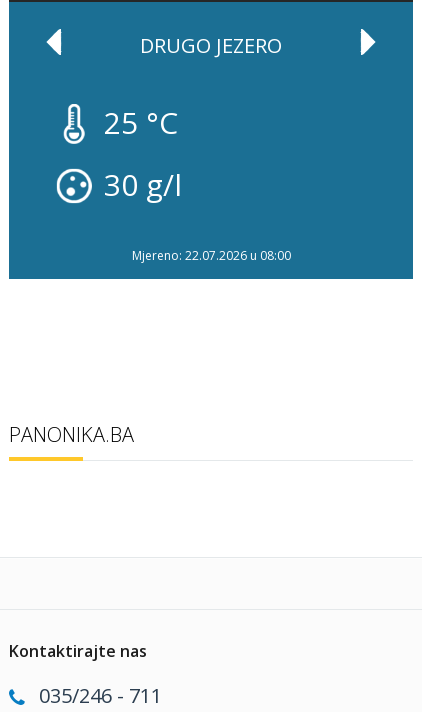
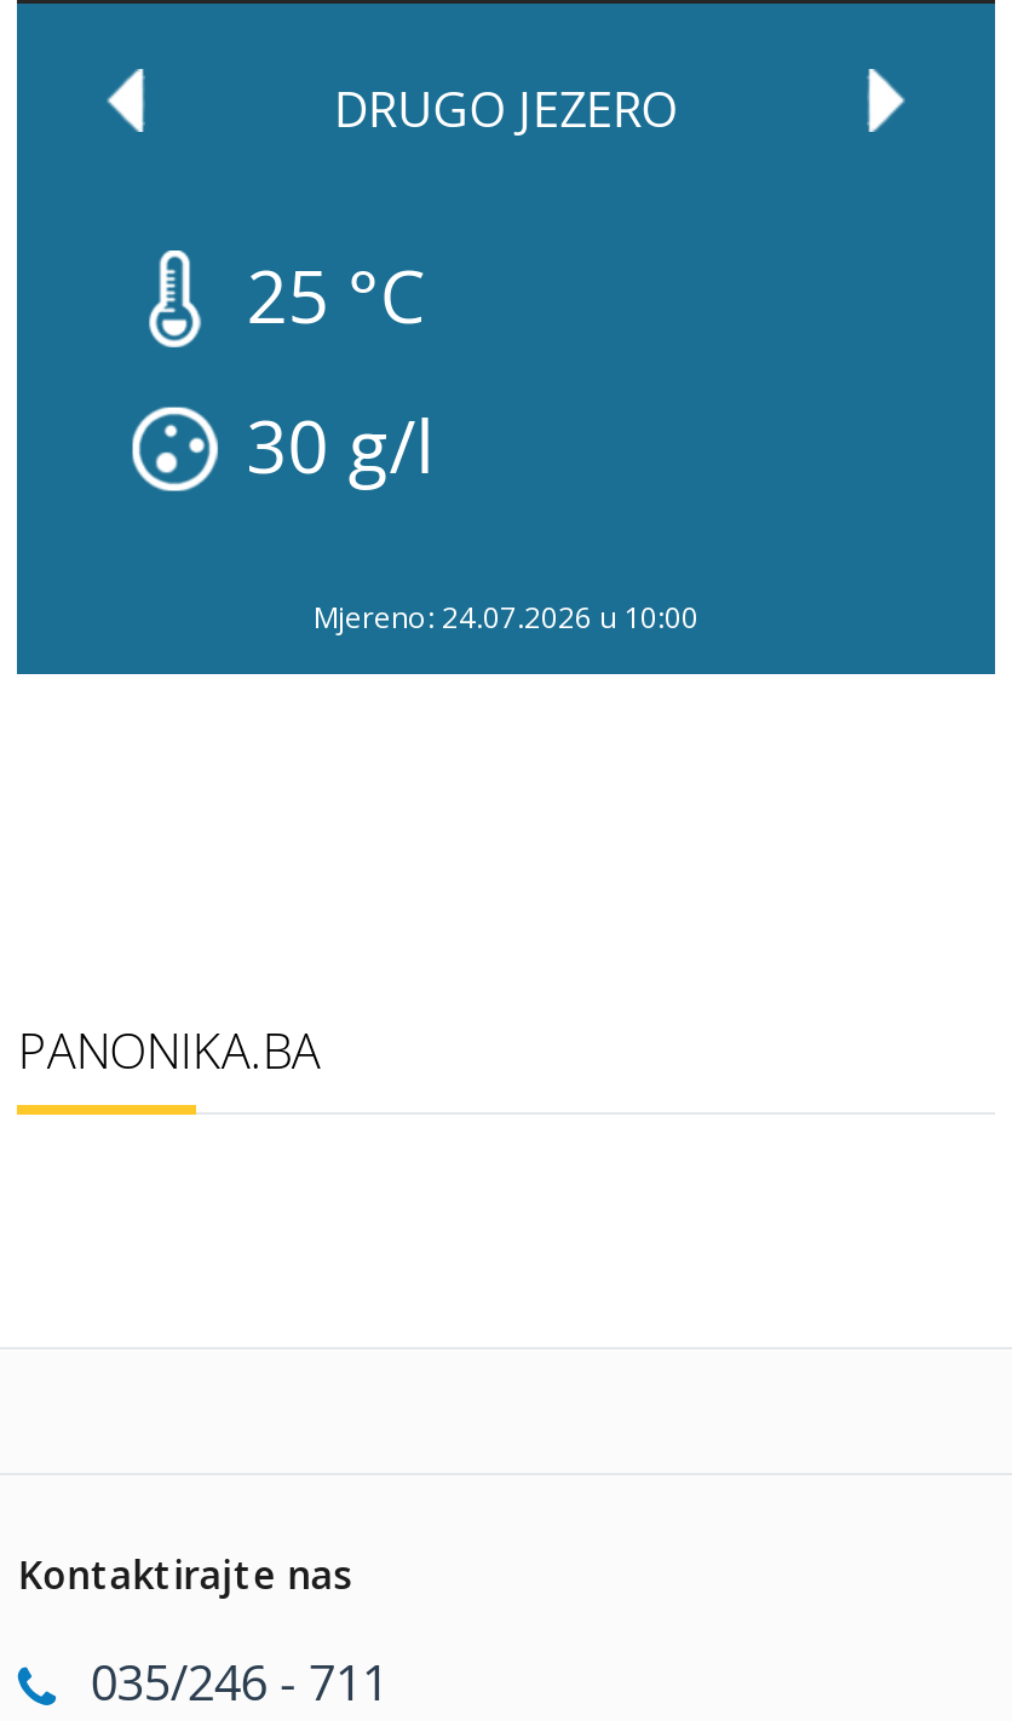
[131,247,290,264] Mjereno: 22.07.2026 u 08:00 -> [314,596,698,638] Mjereno: 24.07.2026 u 10:00

